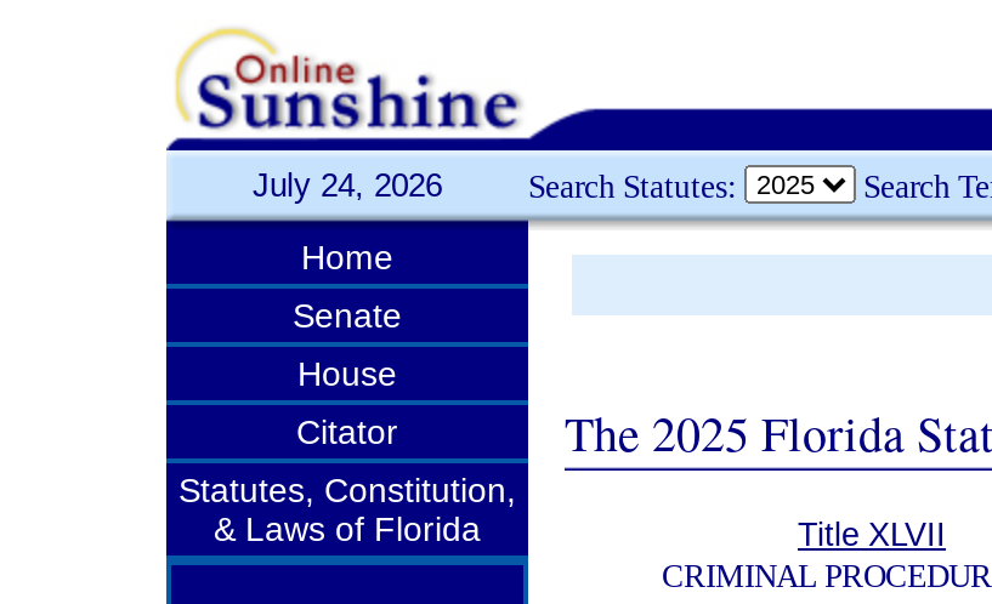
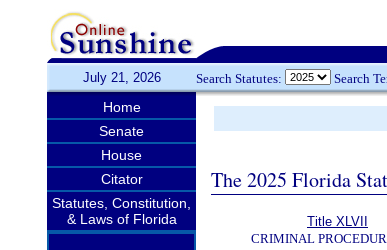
[253,167,442,204] July 24, 2026 -> [82,70,160,85] July 21, 2026

